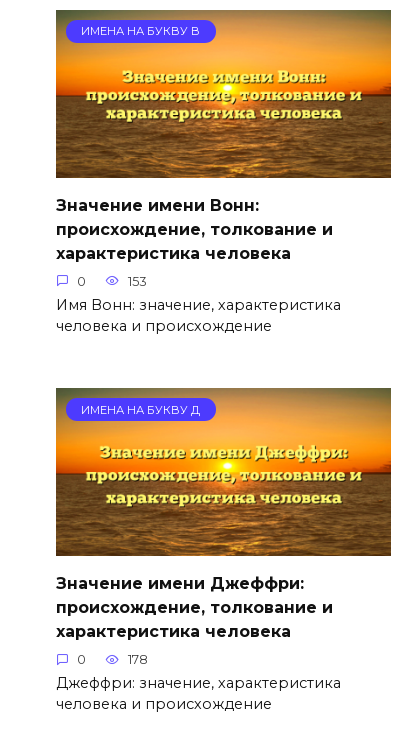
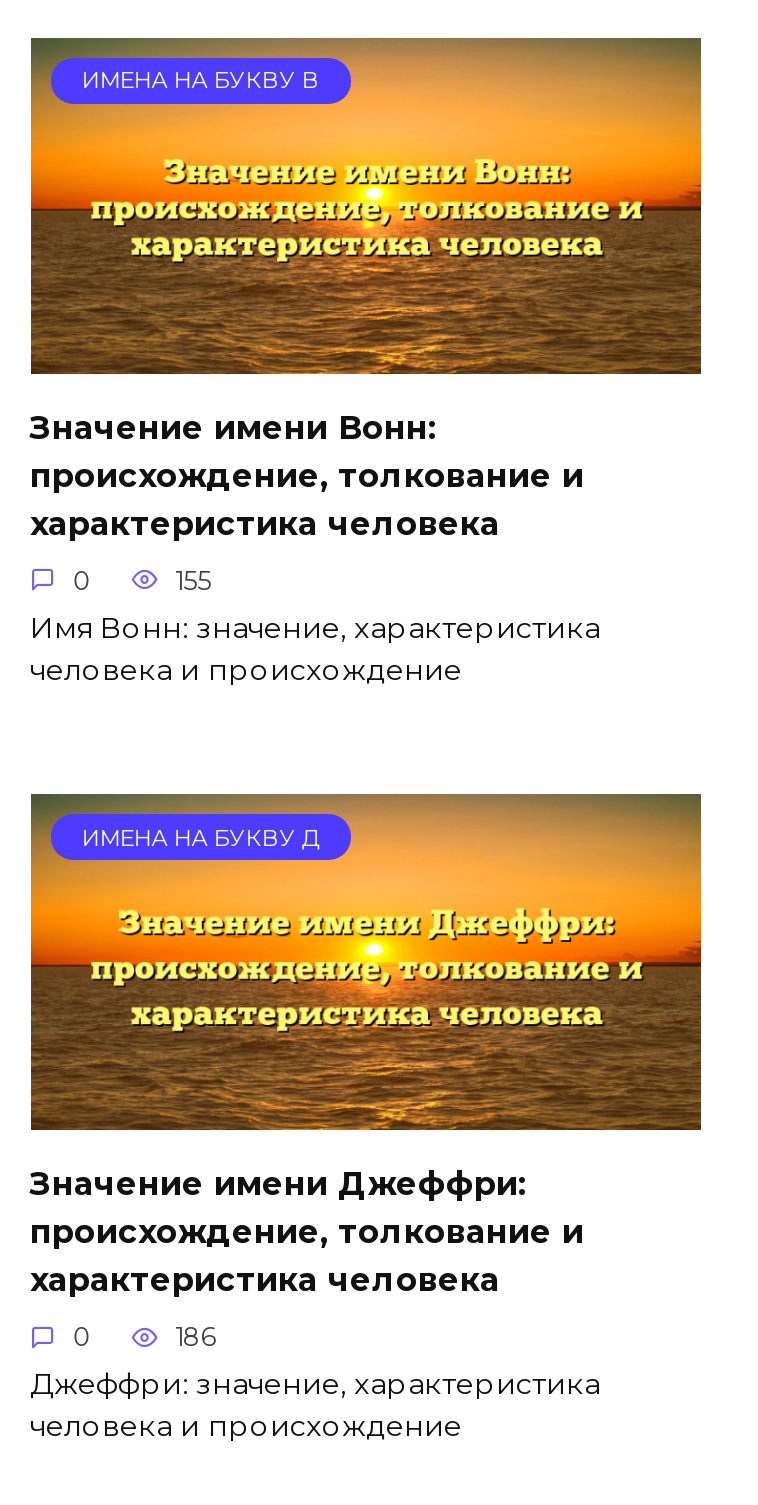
[128,274,147,289] 153 -> [175,566,211,596] 155
[128,652,148,667] 178 -> [175,1322,217,1352] 186

